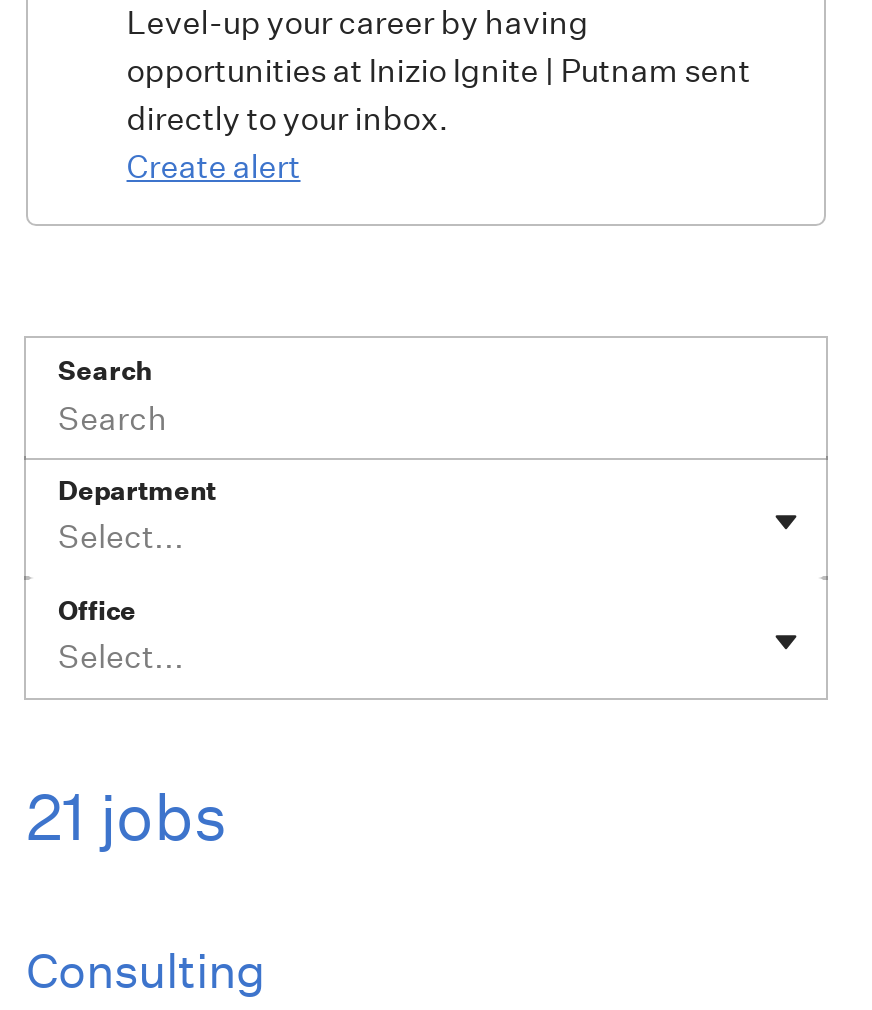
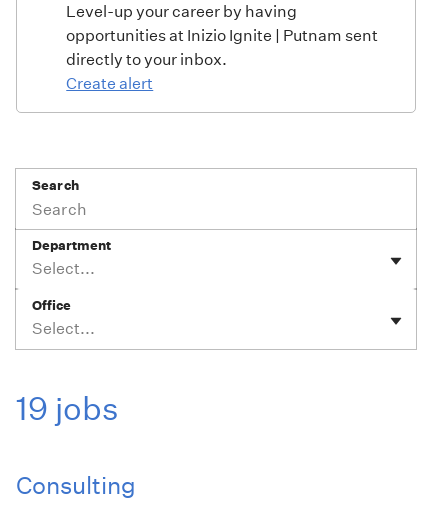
[26,778,228,856] 21 jobs -> [16,389,119,428] 19 jobs

